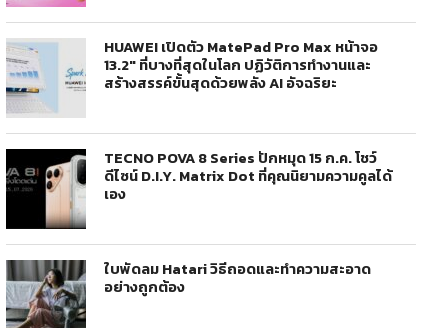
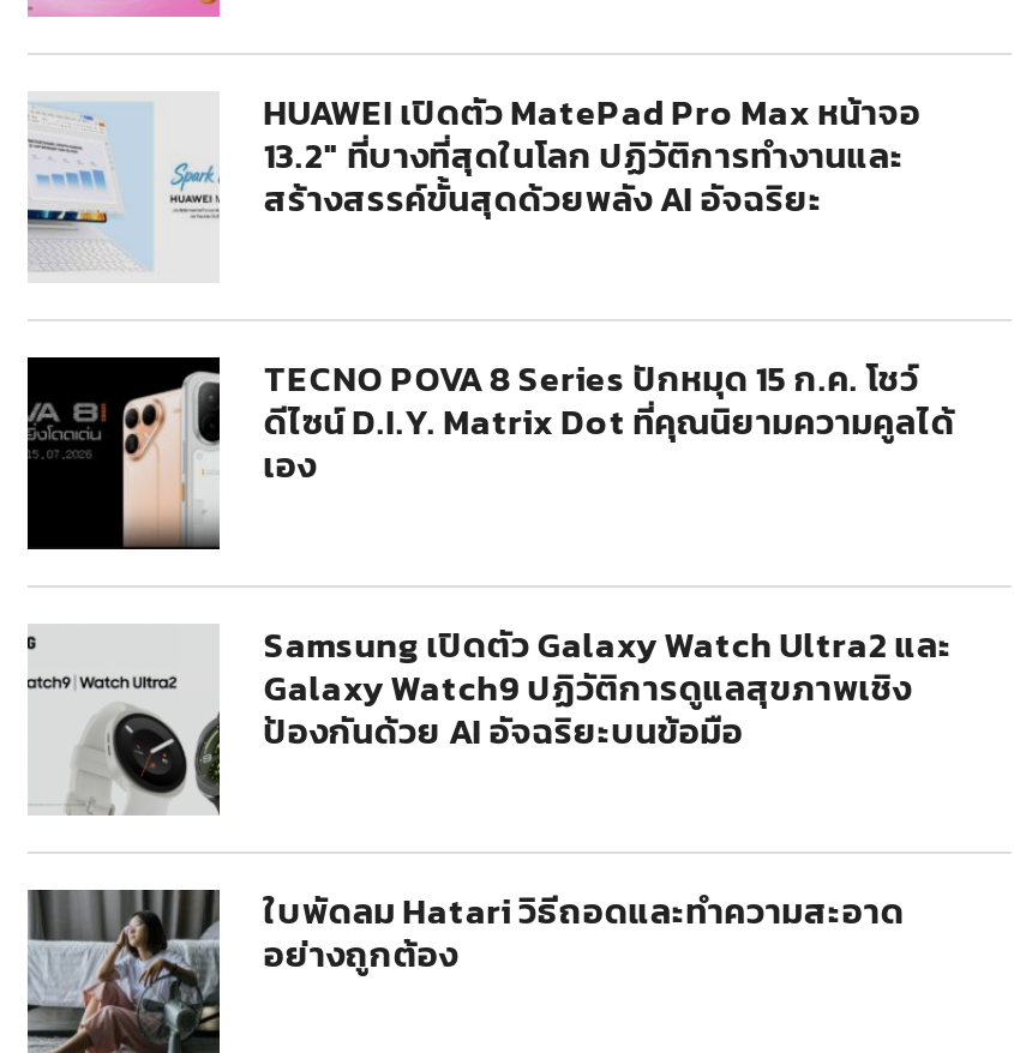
none -> [30,619,952,816] [image] | Samsung เปิดตัว Galaxy Watch Ultra2 และ | Galaxy Watch9 ปฏิวัติการดูแลสุขภาพเชิง | ป้องกันด้วย AI อัจฉริยะบนข้อมือ

